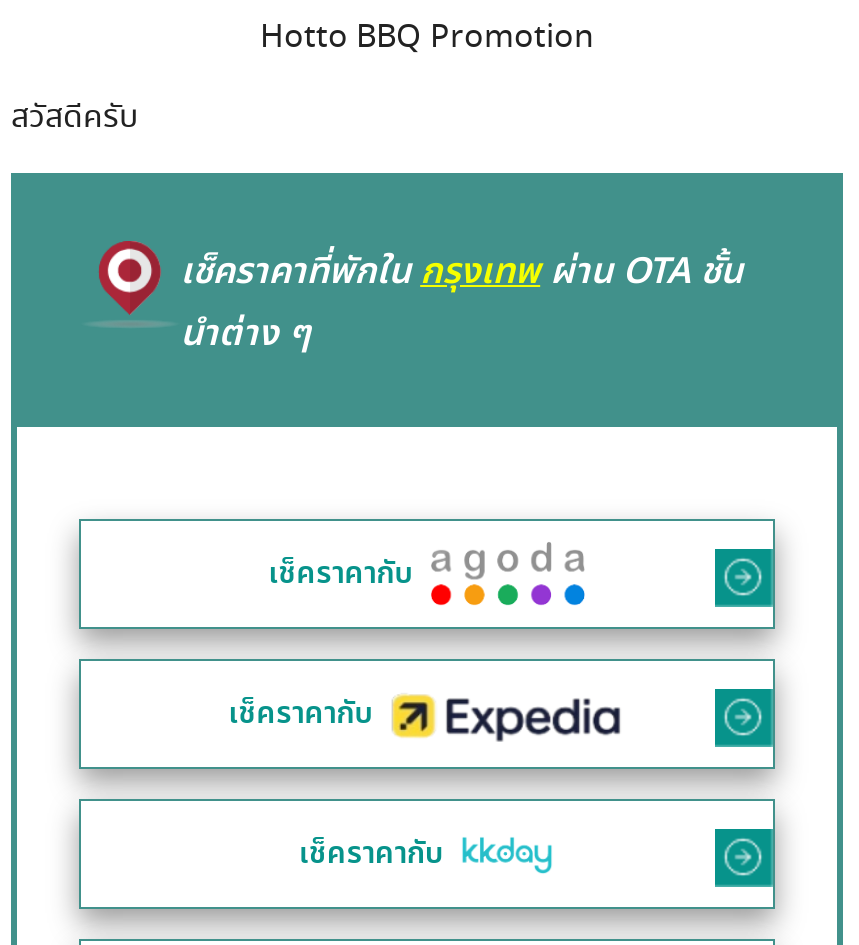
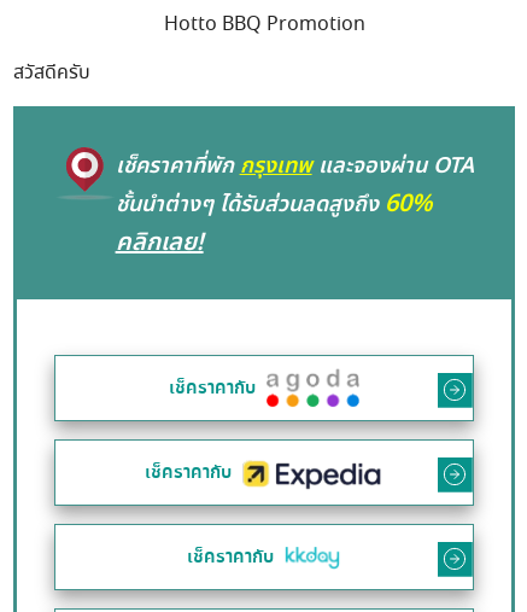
[180,246,742,360] เช็คราคาที่พักในกรุงเทพผ่าน OTA ชั้น | นำต่าง ๆ -> [115,150,473,260] เช็คราคาที่พักกรุงเทพและจองผ่าน OTA | ชั้นนำต่างๆ ได้รับส่วนลดสูงถึง60% | คลิกเลย!

